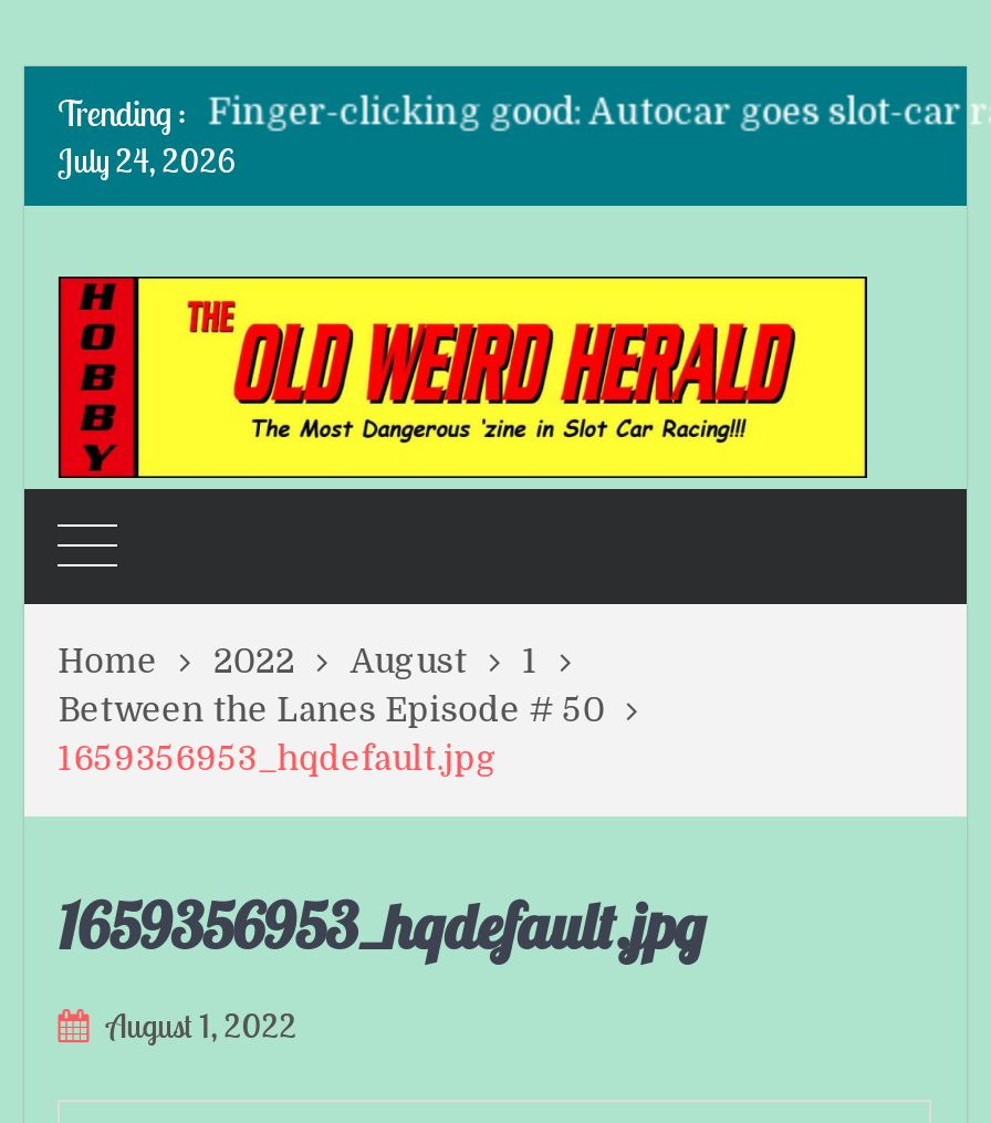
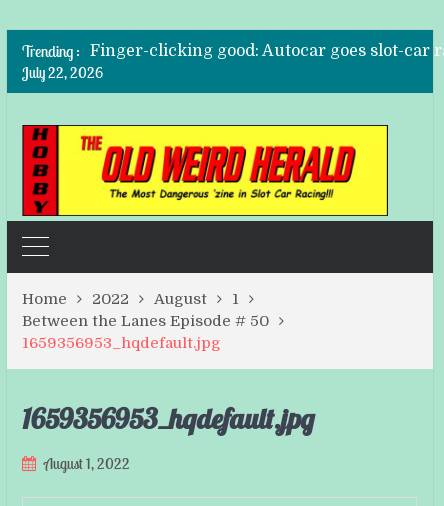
[58,139,235,181] July 24, 2026 -> [22,63,103,82] July 22, 2026

